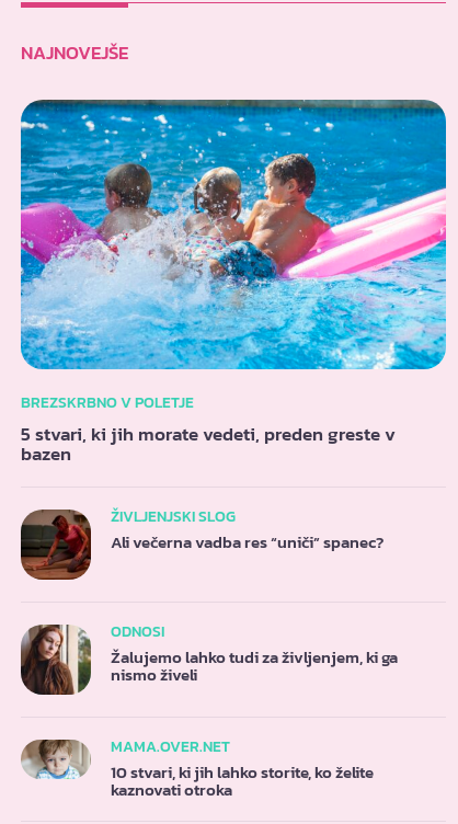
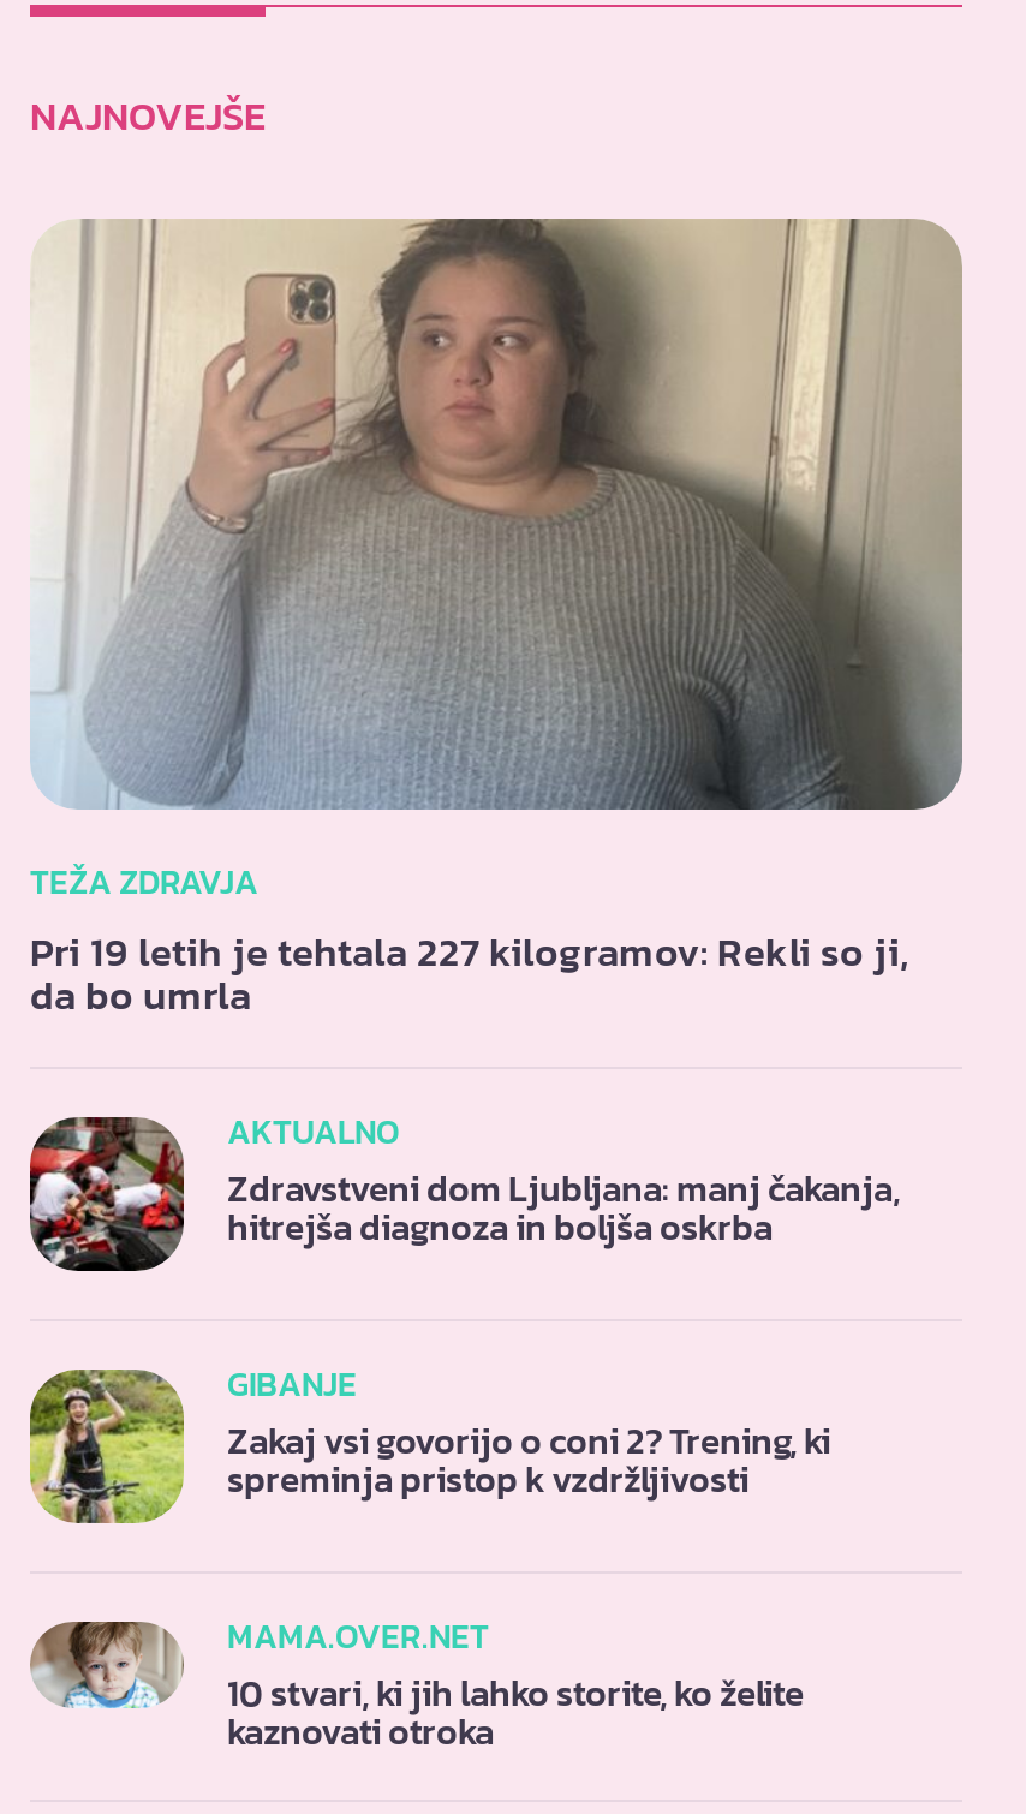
[20,99,447,468] [image] | BREZSKRBNO V POLETJE | 5 stvari, ki jih morate vedeti, preden greste v | bazen -> [30,216,965,1026] [image] | TEŽA ZDRAVJA | Pri 19 letih je tehtala 227 kilogramov: Rekli so ji, | da bo umrla
[20,505,383,580] [image] | ŽIVLJENJSKI SLOG | Ali večerna vadba res “uniči” spanec? -> [28,1107,900,1273] [image] | AKTUALNO | Zdravstveni dom Ljubljana: manj čakanja, | hitrejša diagnoza in boljša oskrba
[20,620,398,696] [image] | ODNOSI | Žalujemo lahko tudi za življenjem, ki ga | nismo živeli -> [28,1360,830,1526] [image] | GIBANJE | Zakaj vsi govorijo o coni 2? Trening, ki | spreminja pristop k vzdržljivosti

